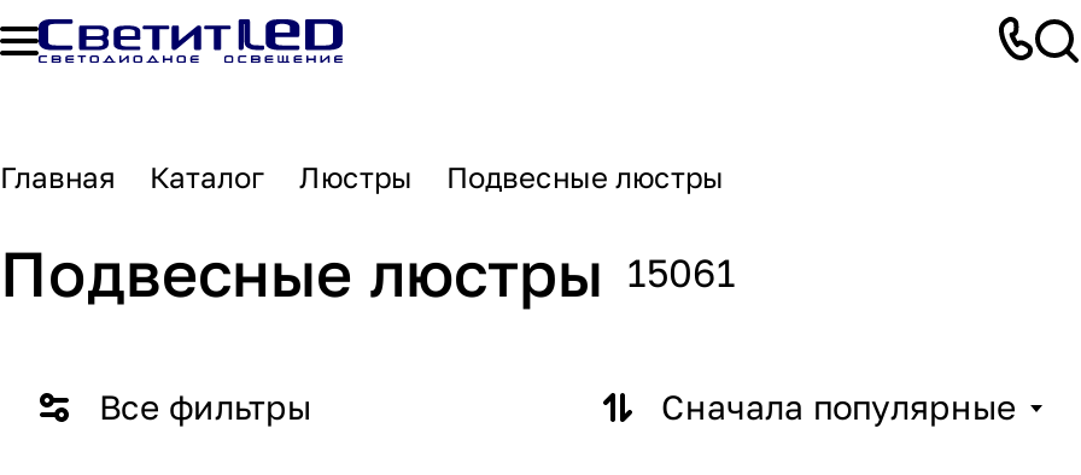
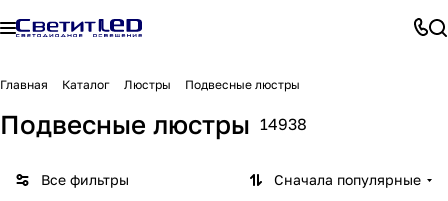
[0,236,736,311] Подвесные люстры 15061 -> [0,109,307,140] Подвесные люстры 14938

